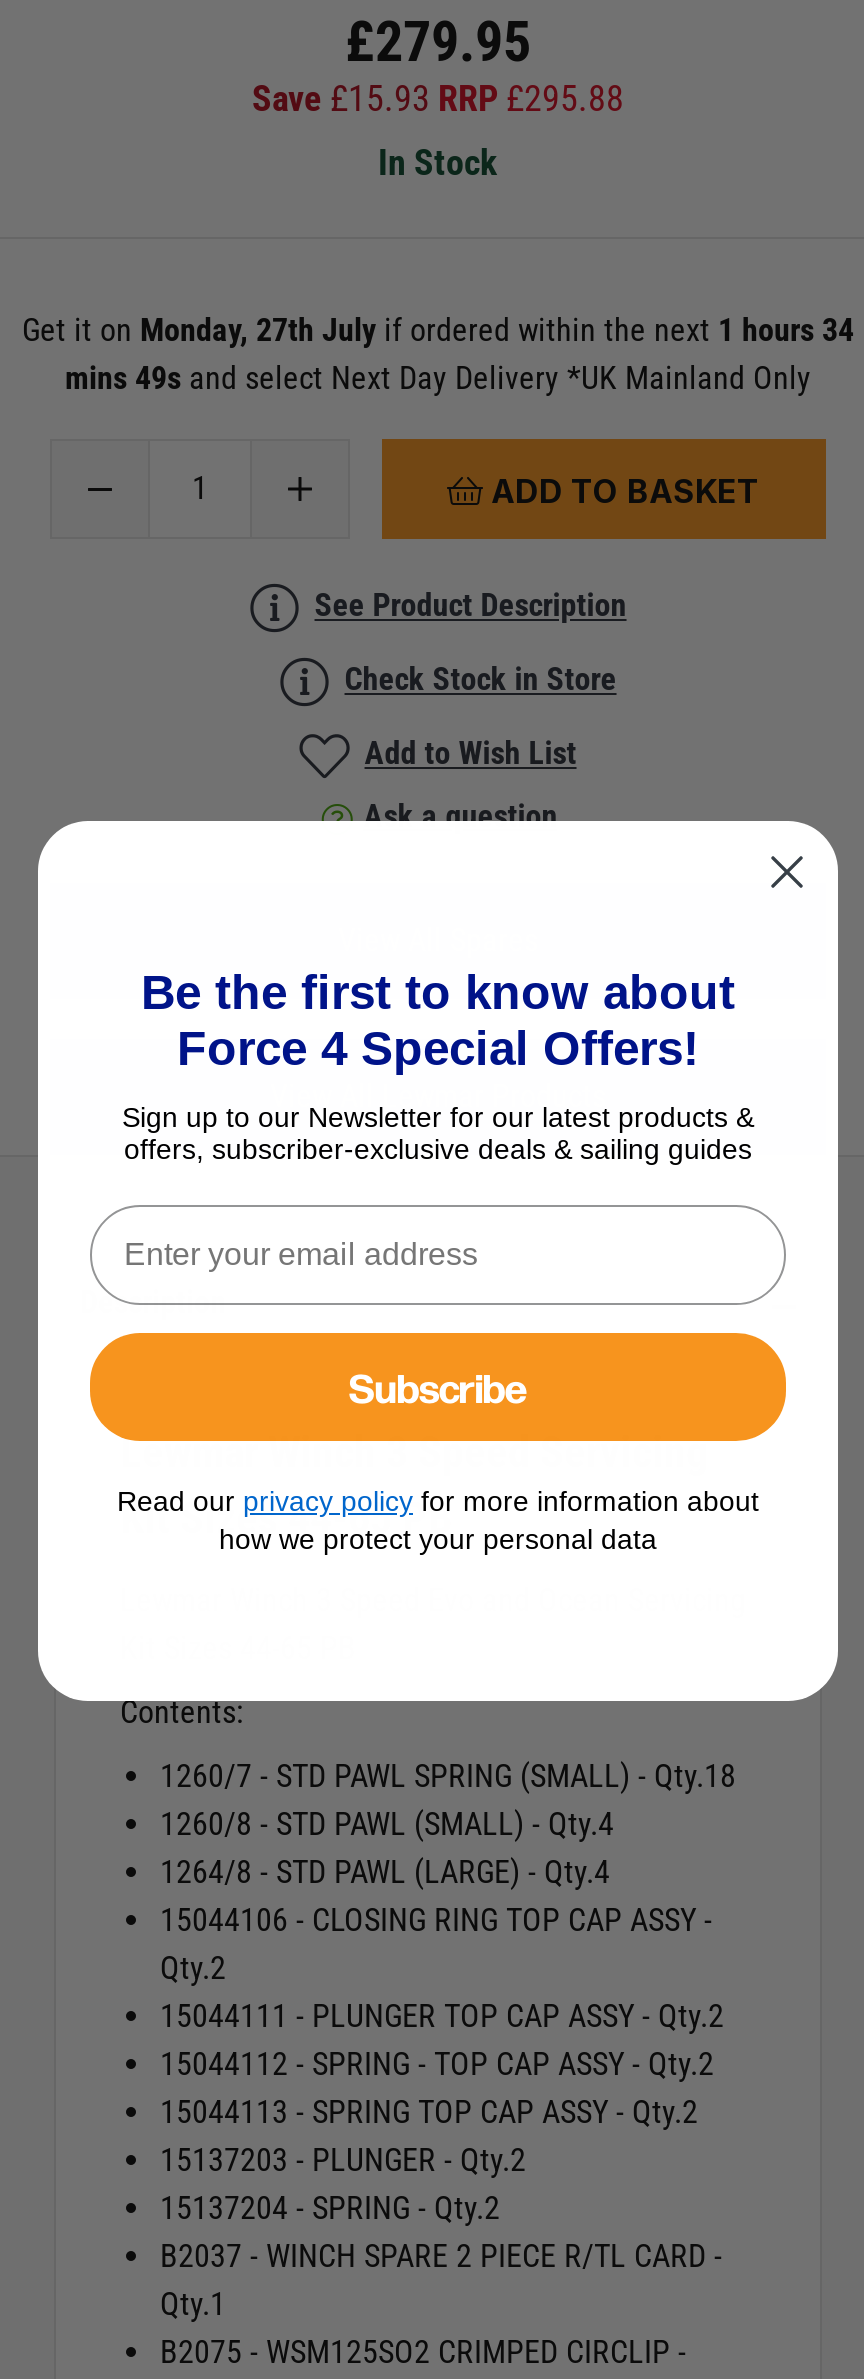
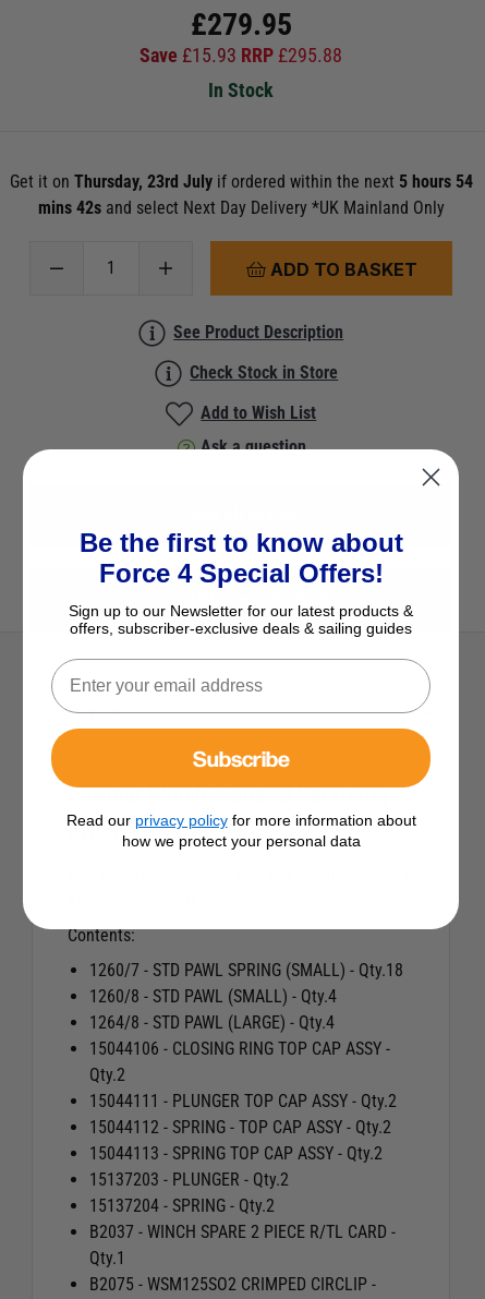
[22,311,854,349] Get it on Monday, 27th July if ordered within the next 1 hours 34 -> [9,171,472,192] Get it on Thursday, 23rd July if ordered within the next 5 hours 54
[65,359,811,397] mins 49s and select Next Day Delivery *UK Mainland Only -> [38,197,444,218] mins 42s and select Next Day Delivery *UK Mainland Only

